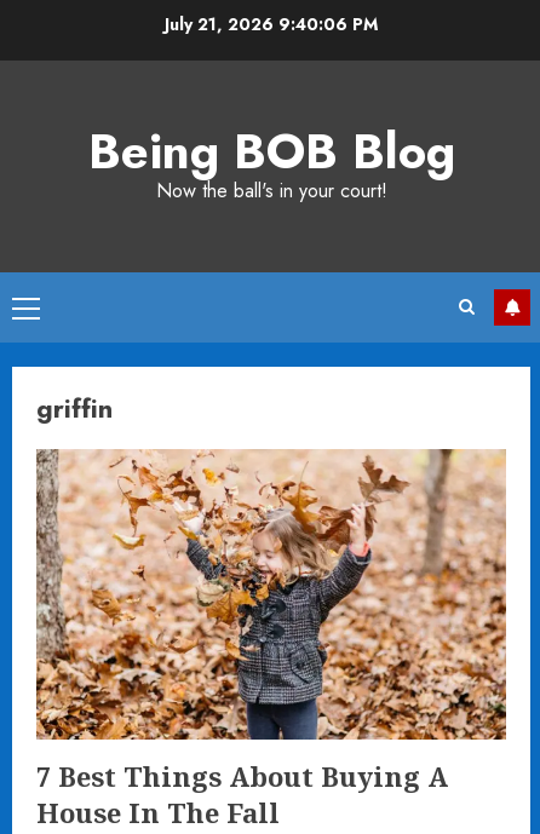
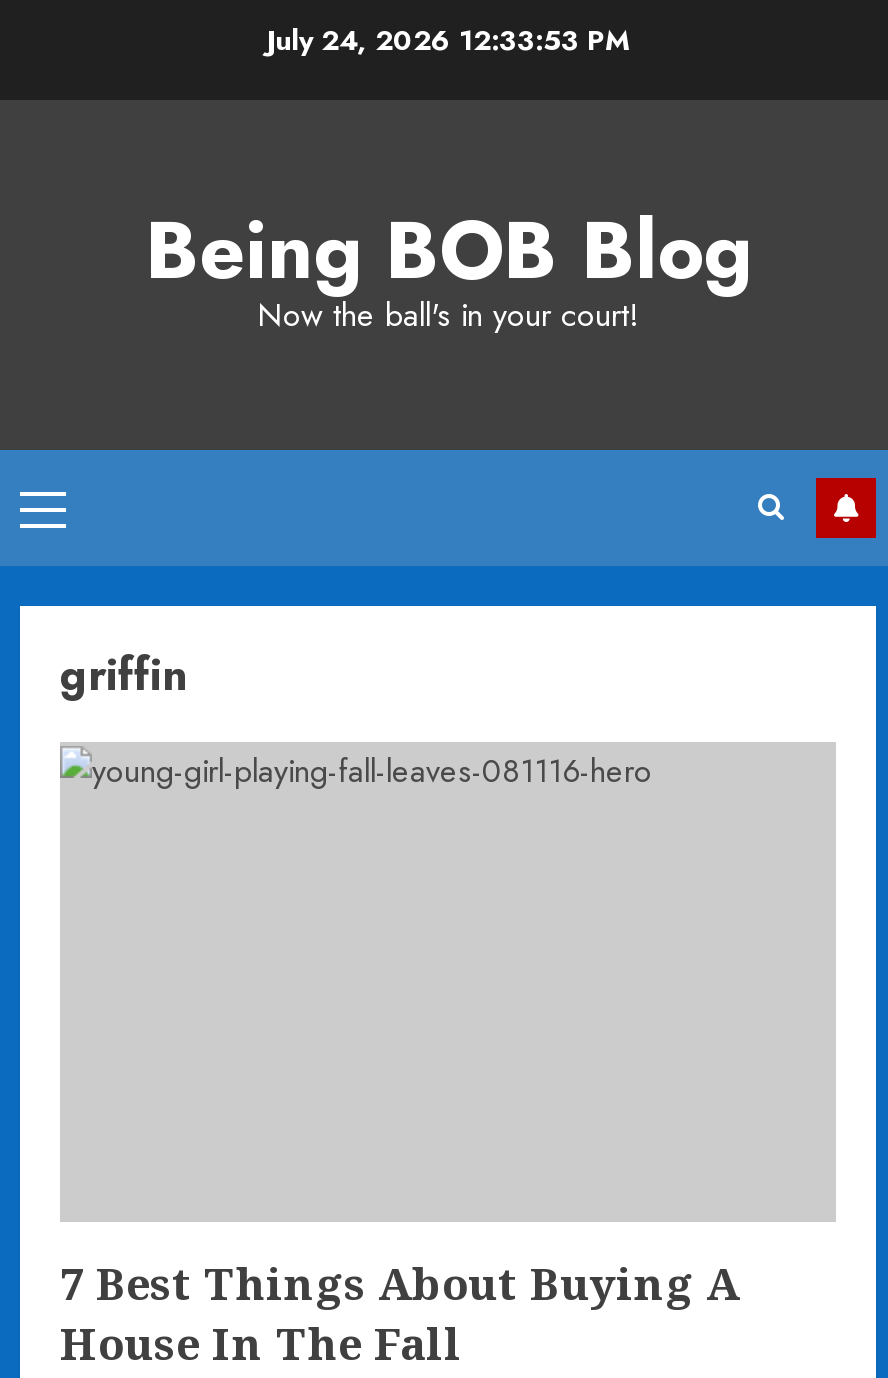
[165,12,378,36] July 21, 2026 9:40:06 PM -> [267,20,629,60] July 24, 2026 12:33:53 PM
[35,448,507,741] [image] -> none

